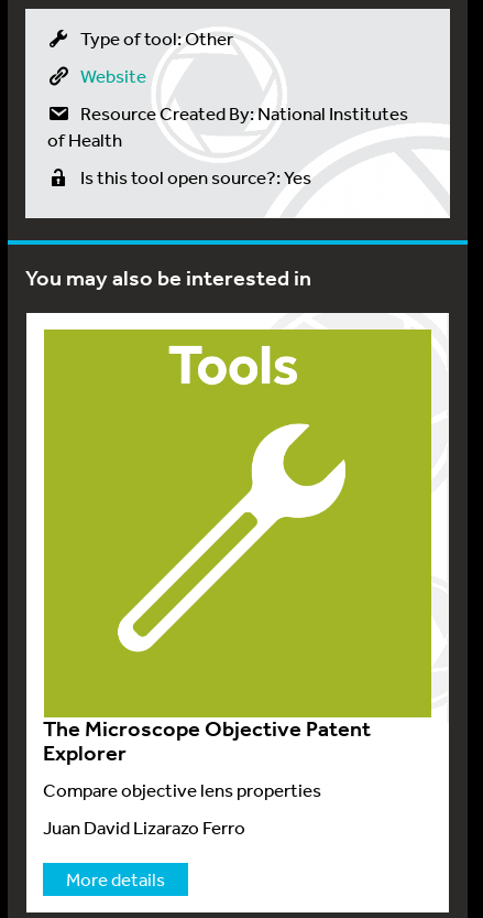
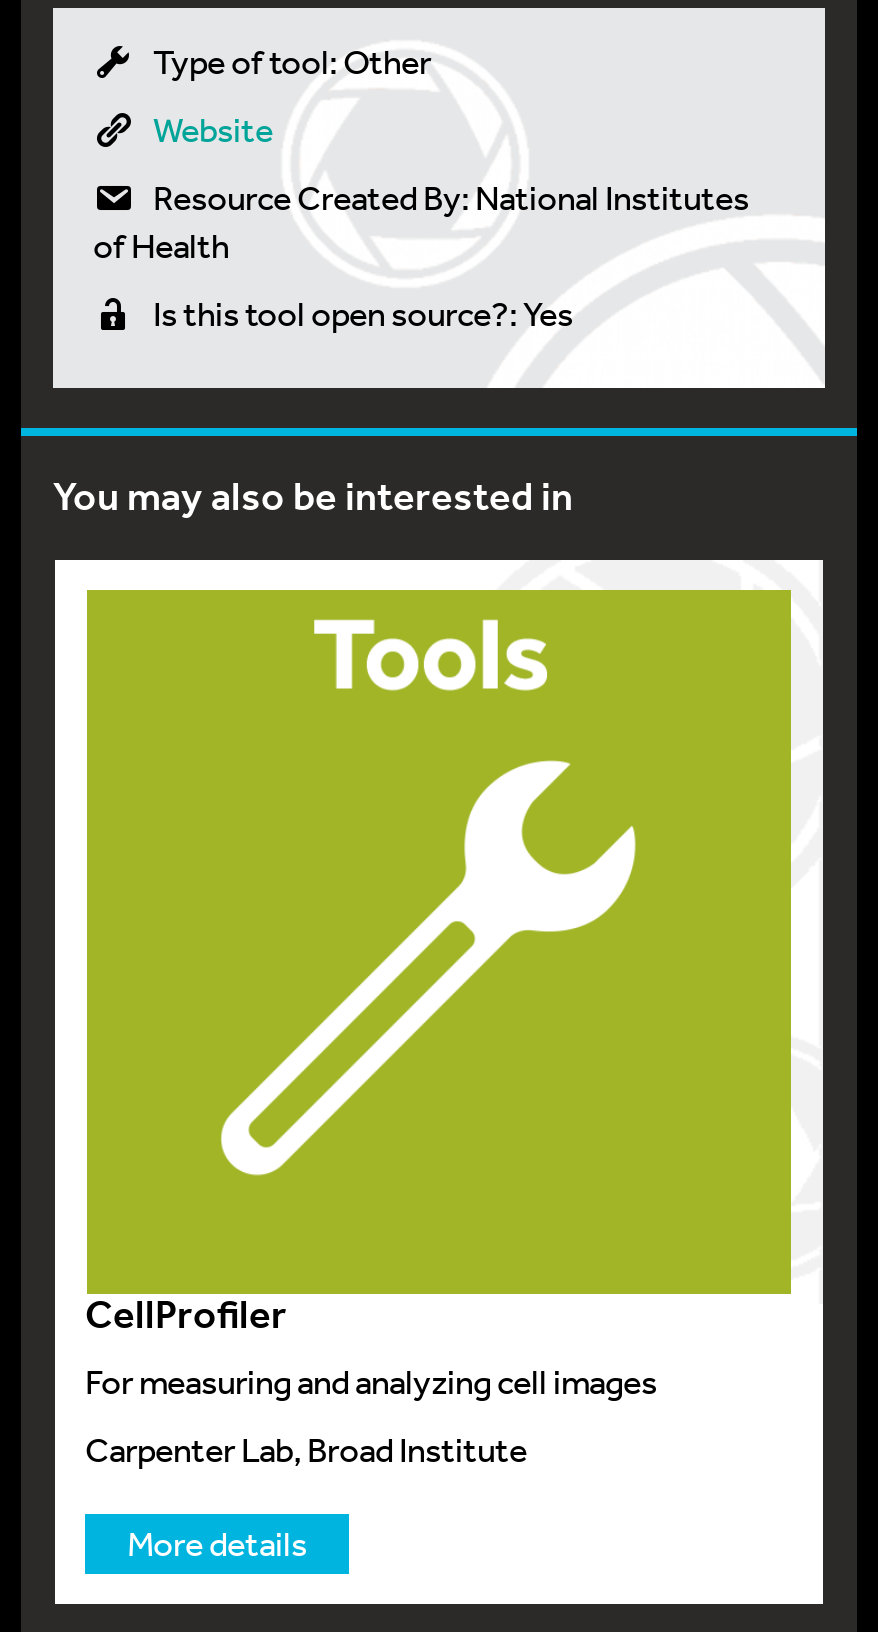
[43,715,371,801] The Microscope Objective Patent | Explorer | Compare objective lens properties -> [85,1290,657,1402] CellProfiler | For measuring and analyzing cell images
[43,816,245,839] Juan David Lizarazo Ferro -> [85,1428,527,1470] Carpenter Lab, Broad Institute

